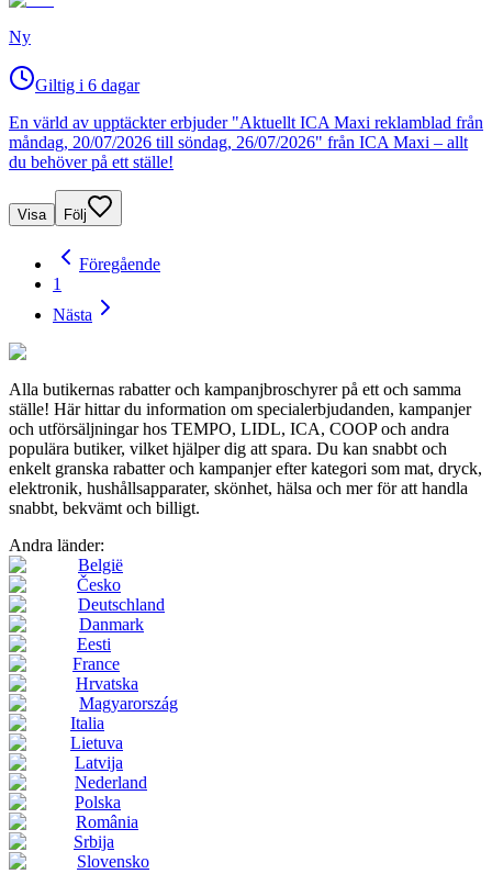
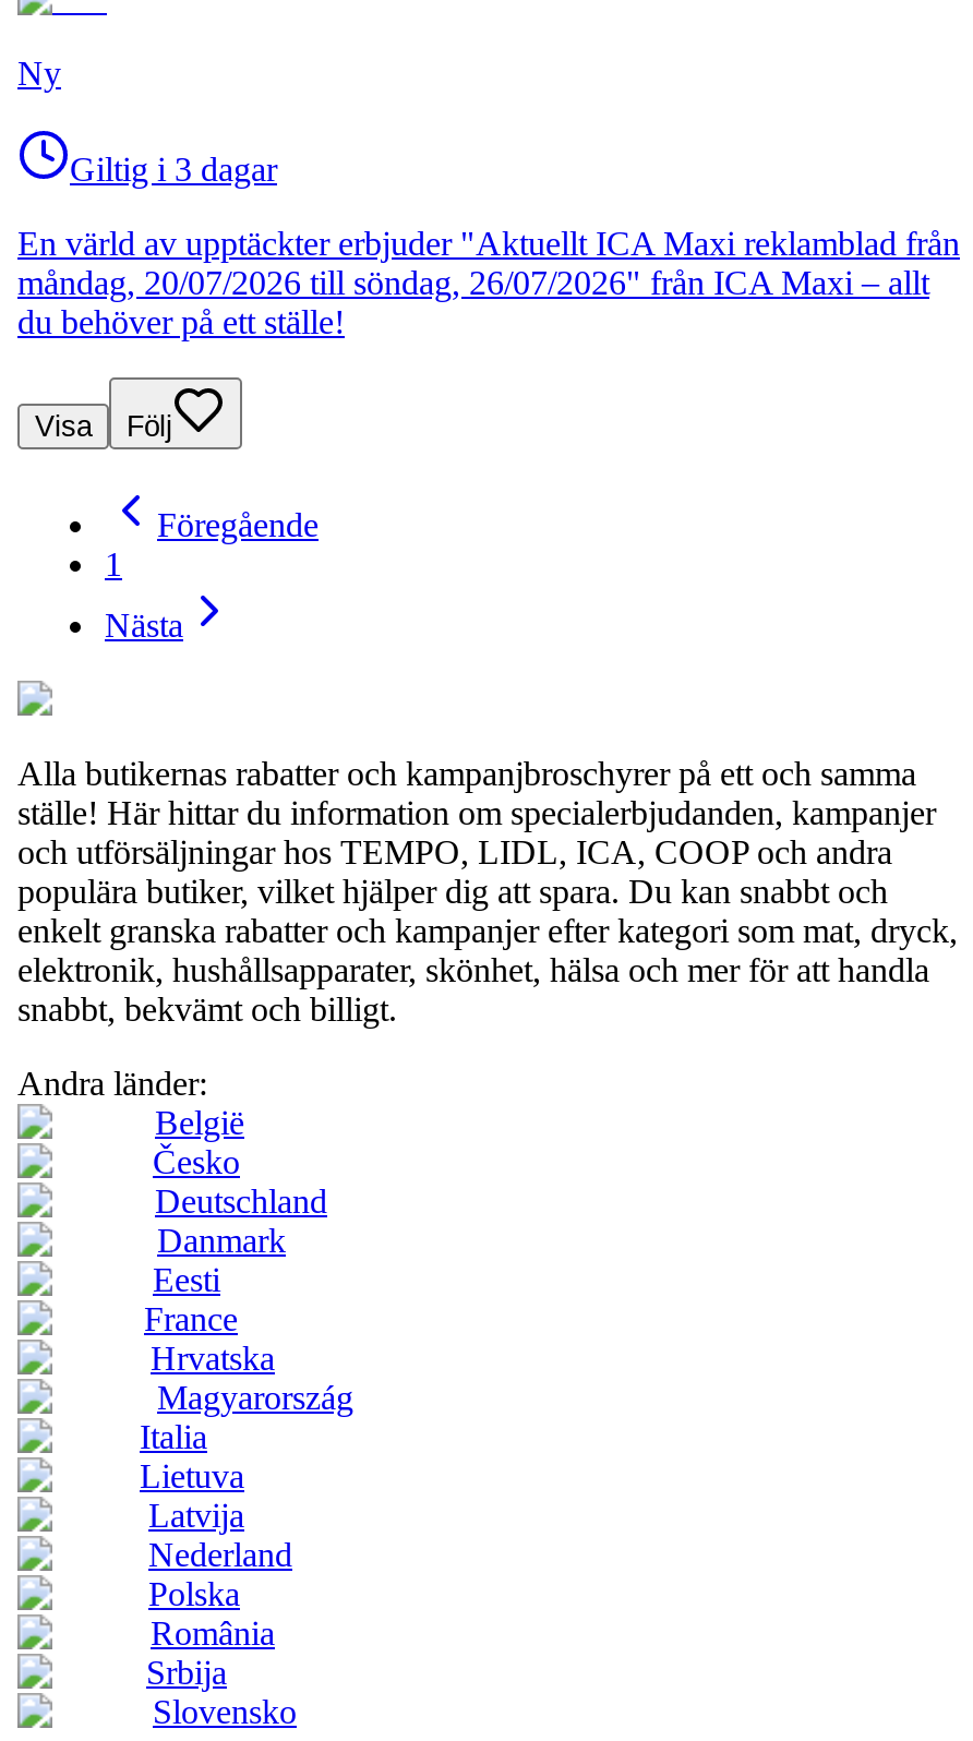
[35,75,139,94] Giltig i 6 dagar -> [70,149,277,187] Giltig i 3 dagar

